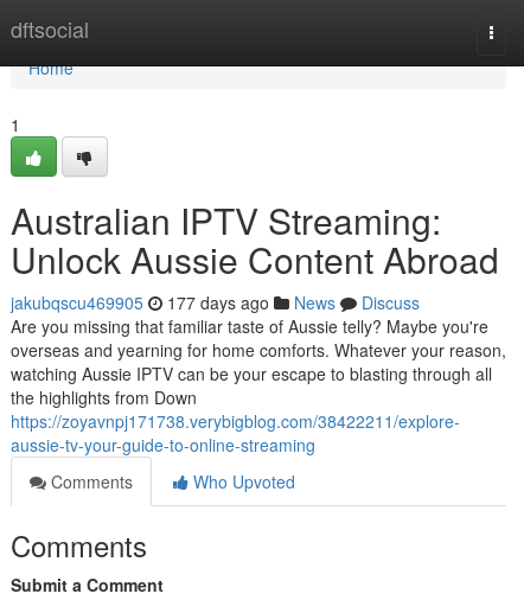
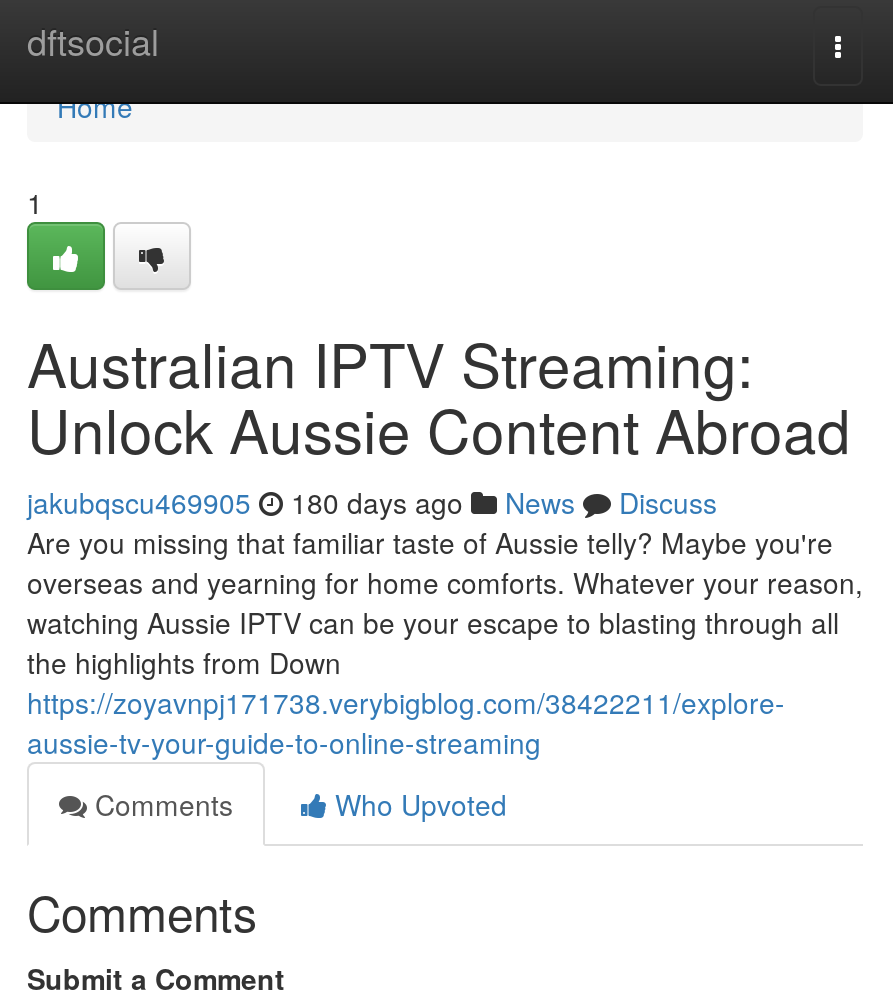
[11,291,420,314] jakubqscu469905 177 days ago News Discuss -> [27,482,717,522] jakubqscu469905 180 days ago News Discuss

